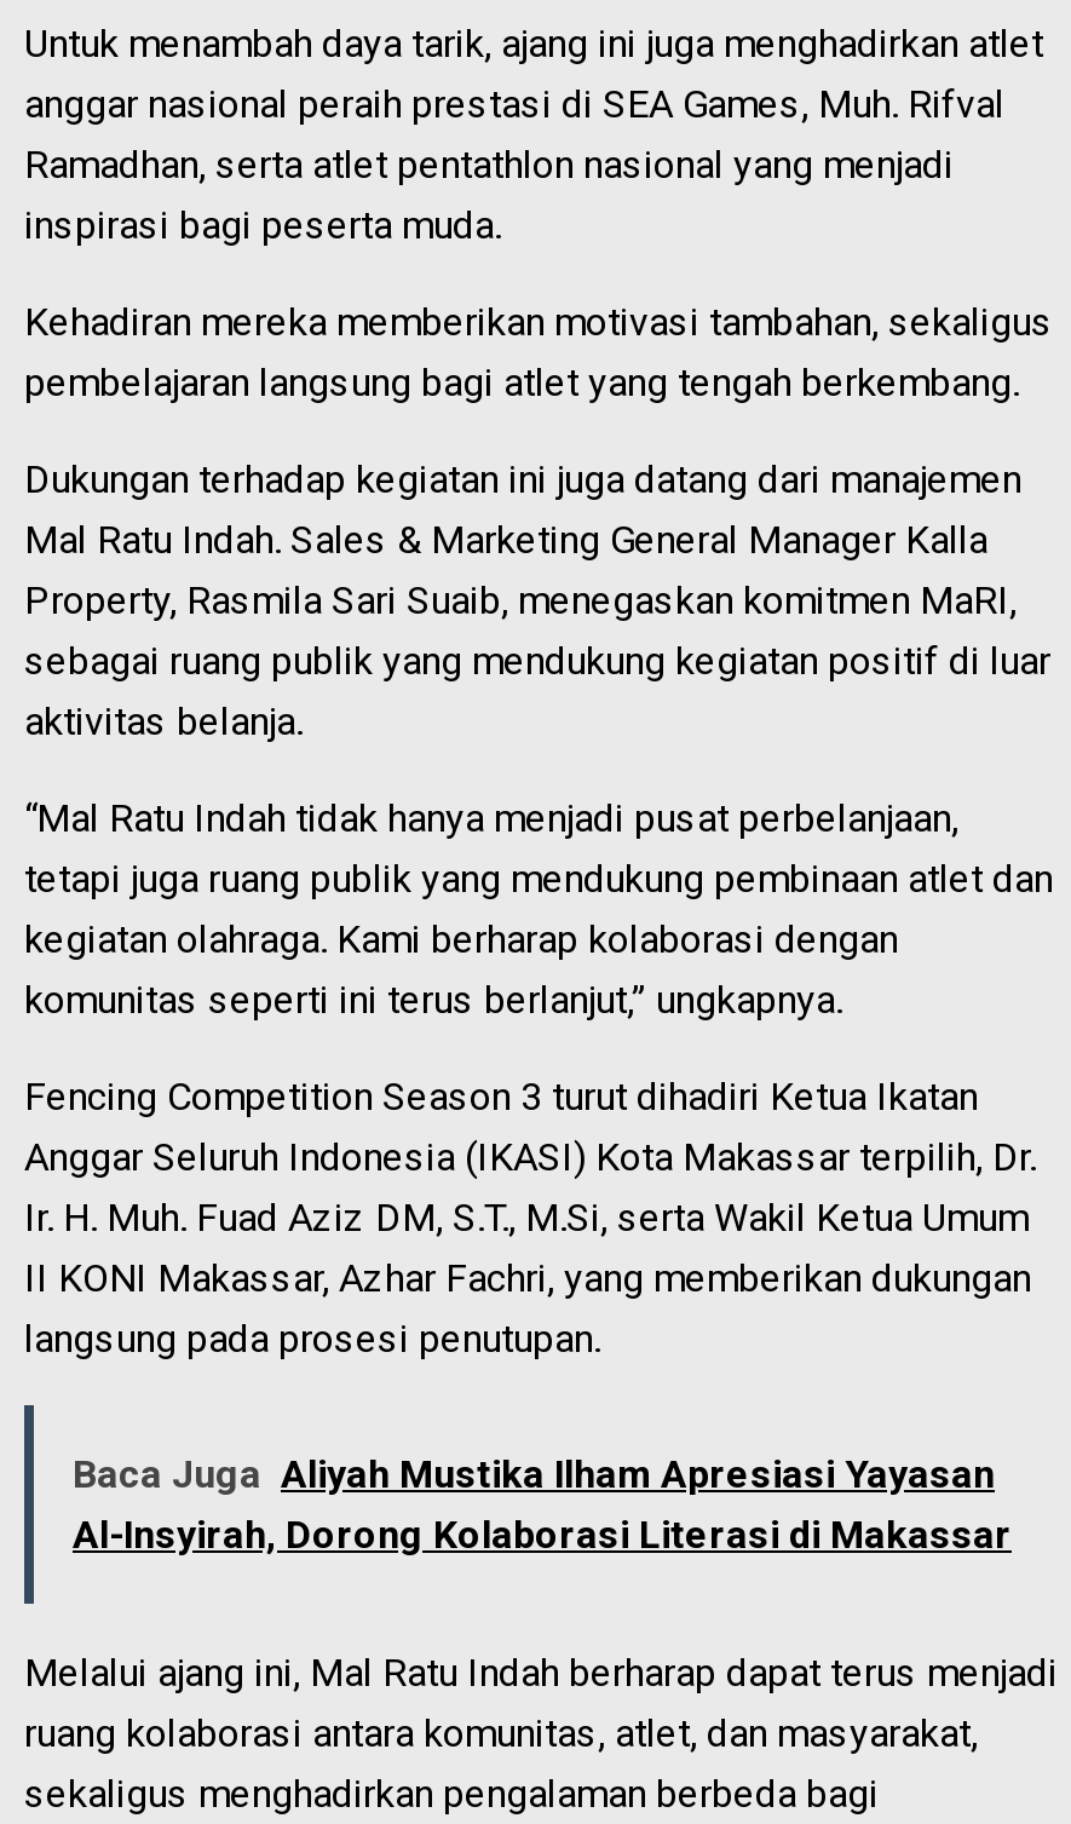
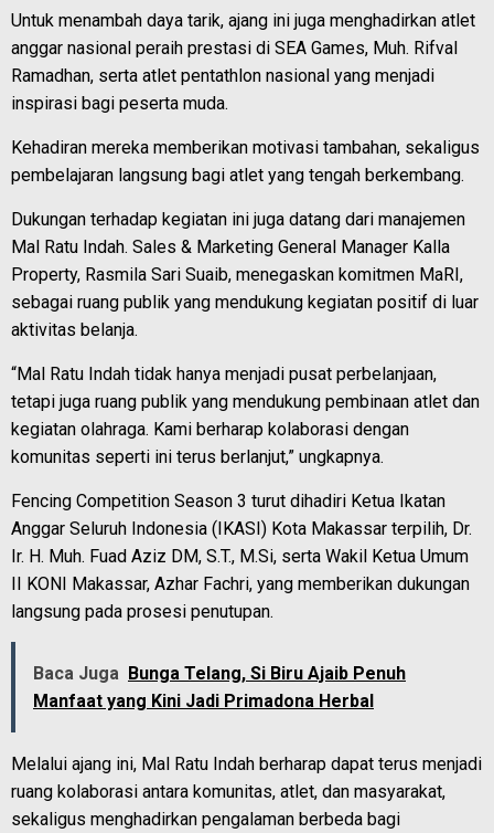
[73,1451,1012,1557] Baca Juga Aliyah Mustika Ilham Apresiasi Yayasan | Al-Insyirah, Dorong Kolaborasi Literasi di Makassar -> [33,663,406,711] Baca Juga Bunga Telang, Si Biru Ajaib Penuh | Manfaat yang Kini Jadi Primadona Herbal

